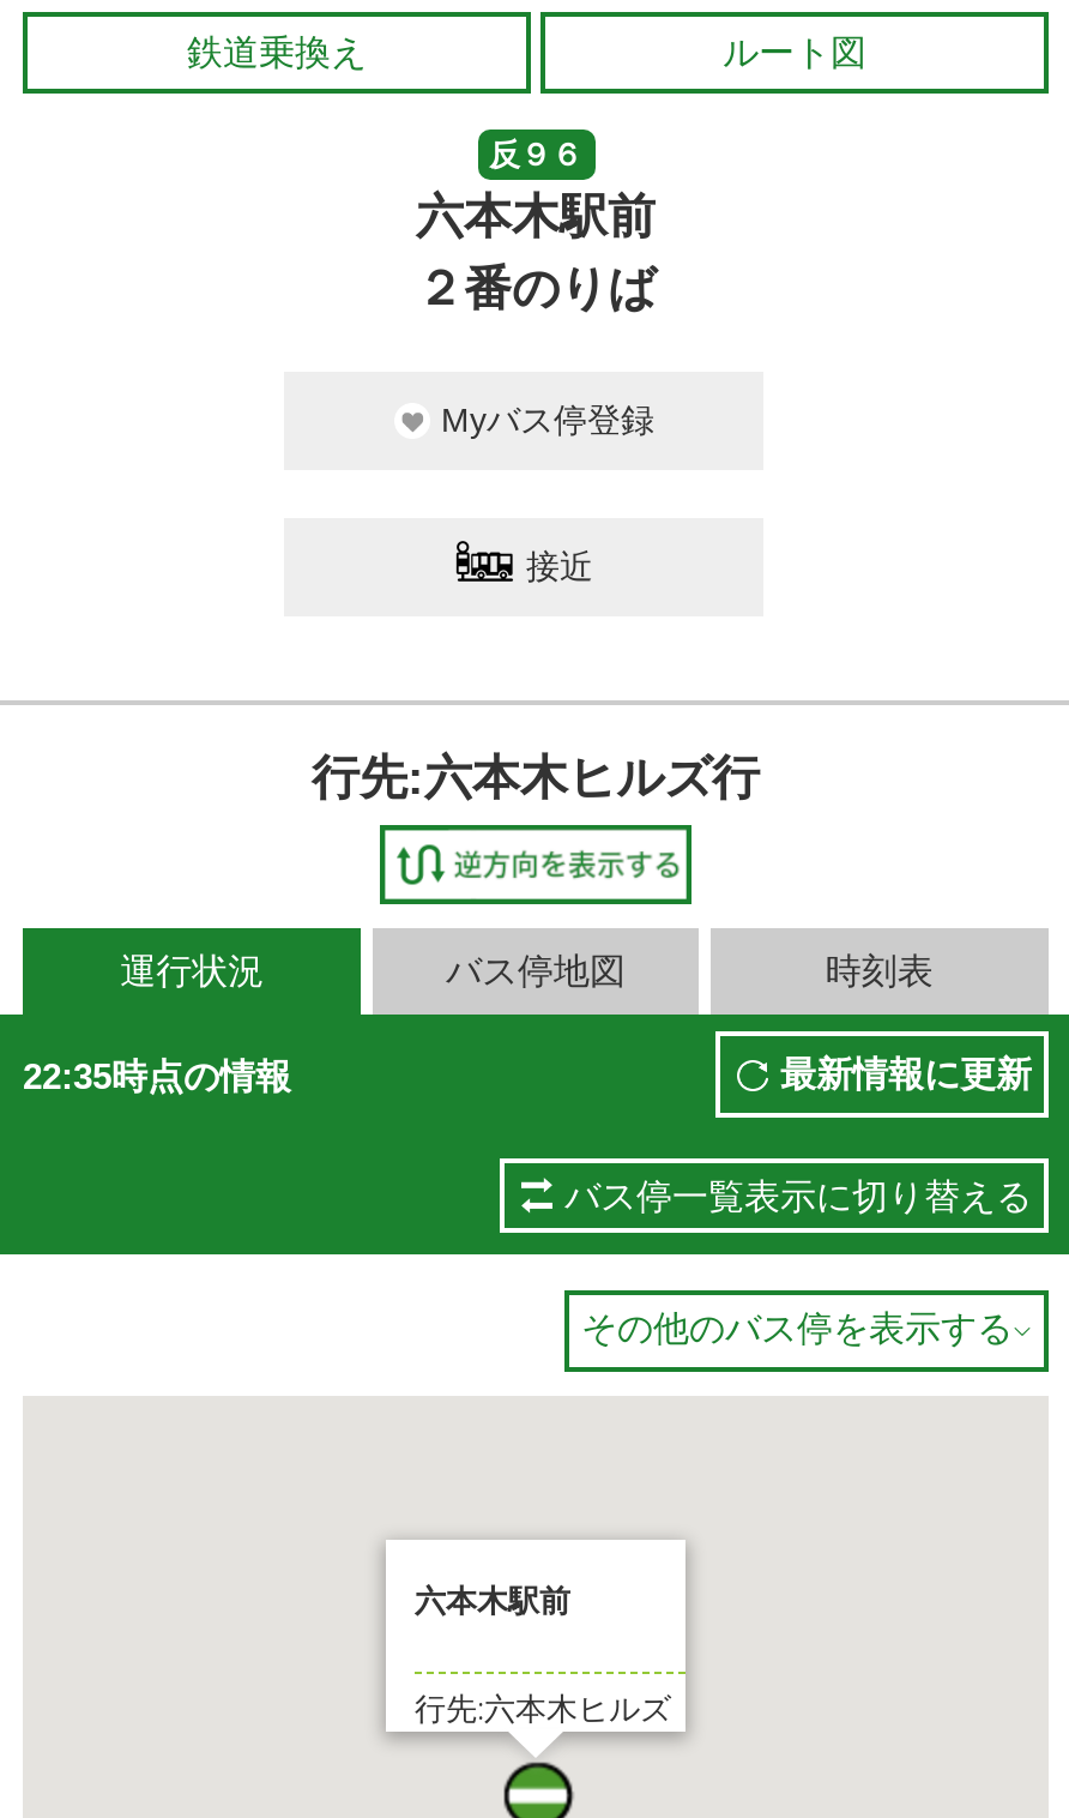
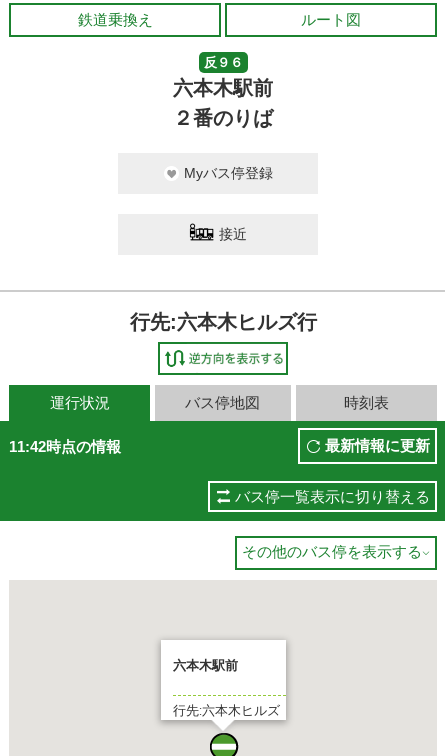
[23,1055,291,1096] 22:35時点の情報 -> [9,438,121,455] 11:42時点の情報

